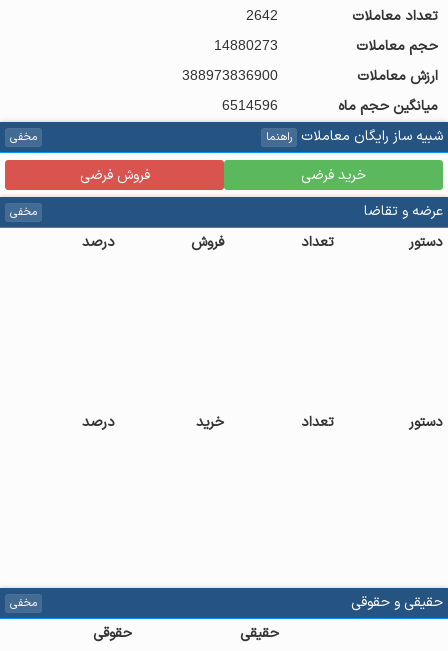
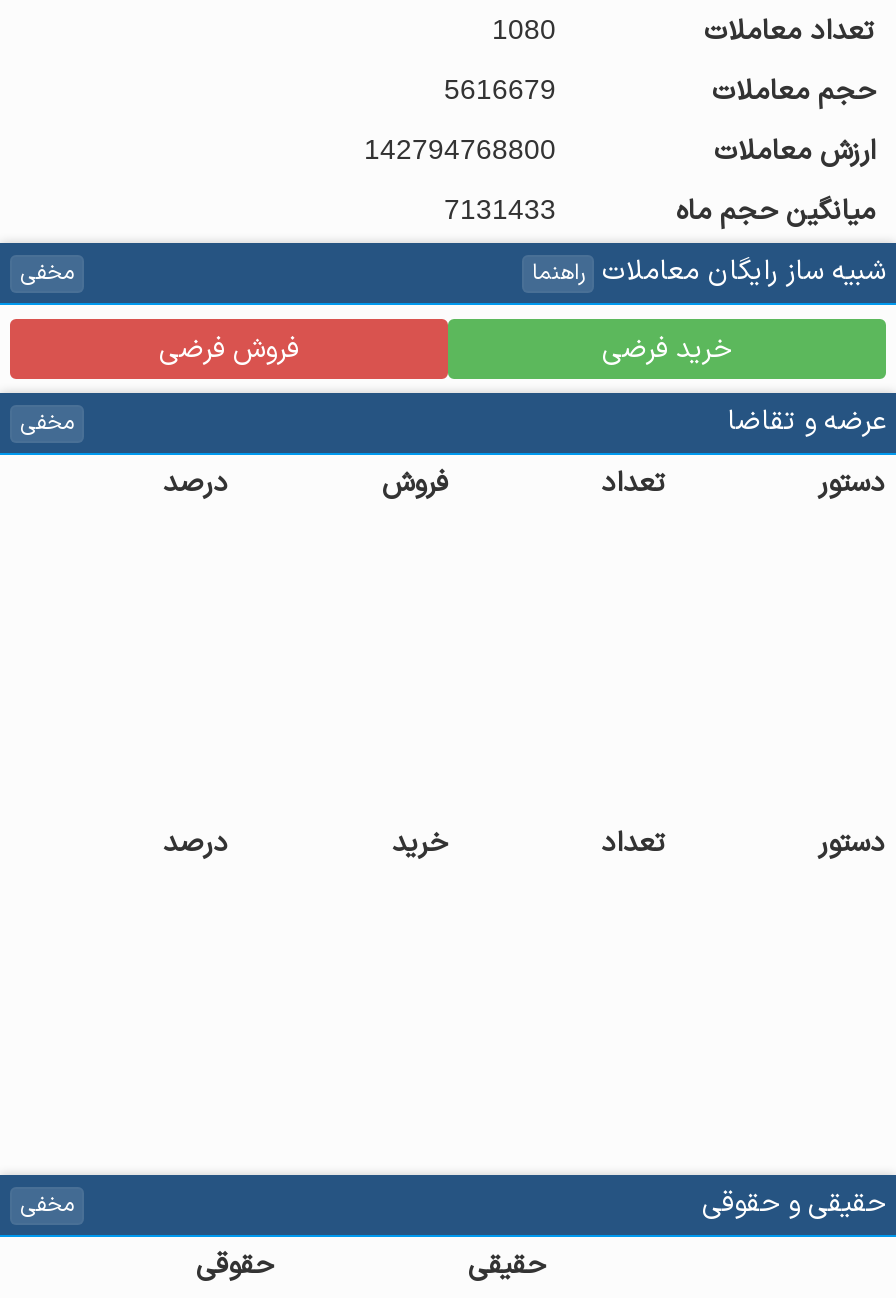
[246,6,278,27] 2642 -> [492,10,556,52] 1080
[214,36,278,57] 14880273 -> [444,70,556,112] 5616679
[182,66,278,87] 388973836900 -> [364,130,556,172] 142794768800
[222,96,278,117] 6514596 -> [444,190,556,232] 7131433

